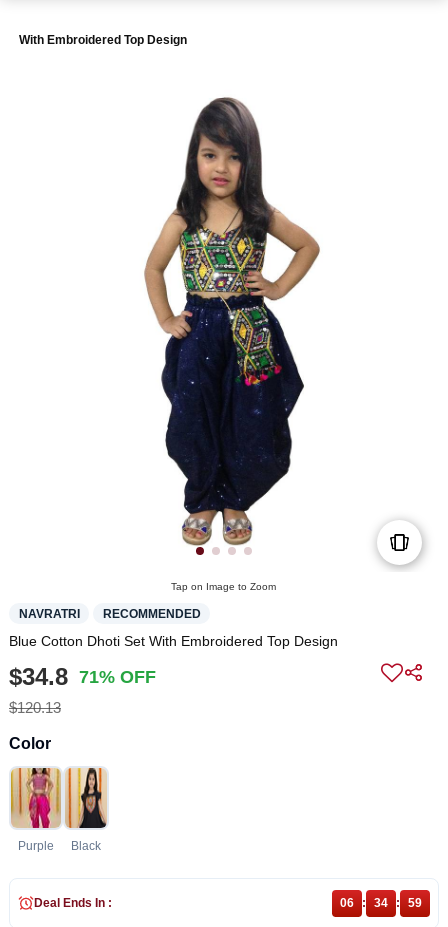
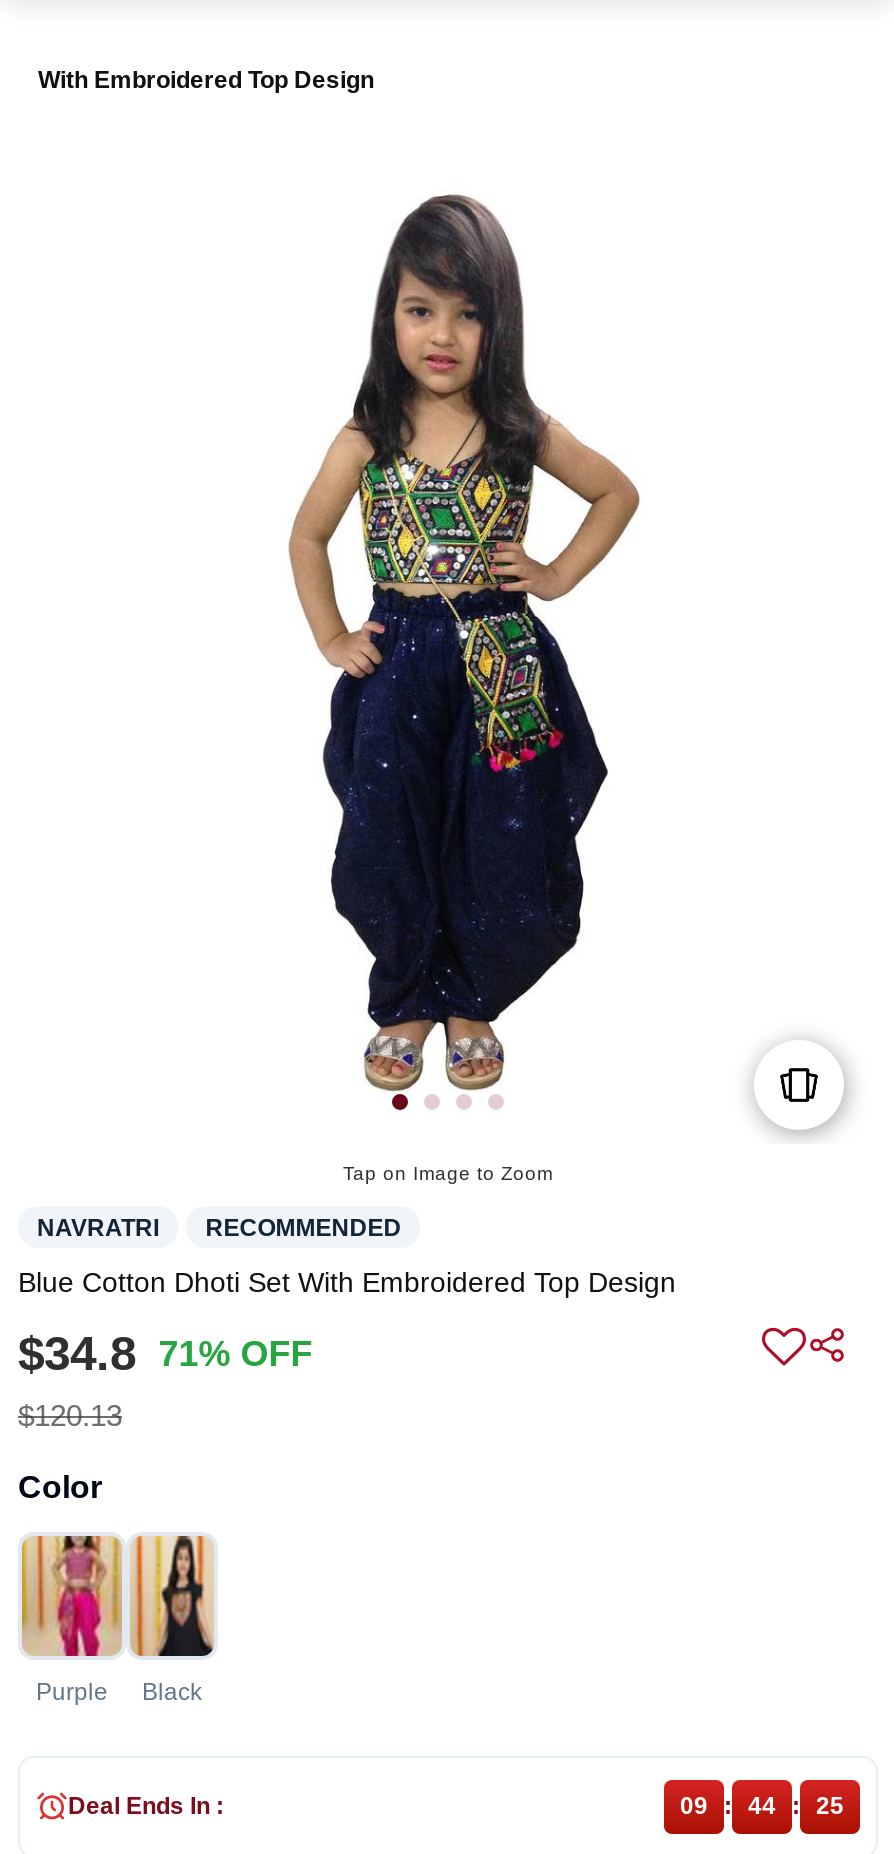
[340,896,422,910] 06 : 34 : 59 -> [680,1792,844,1820] 09 : 44 : 25

